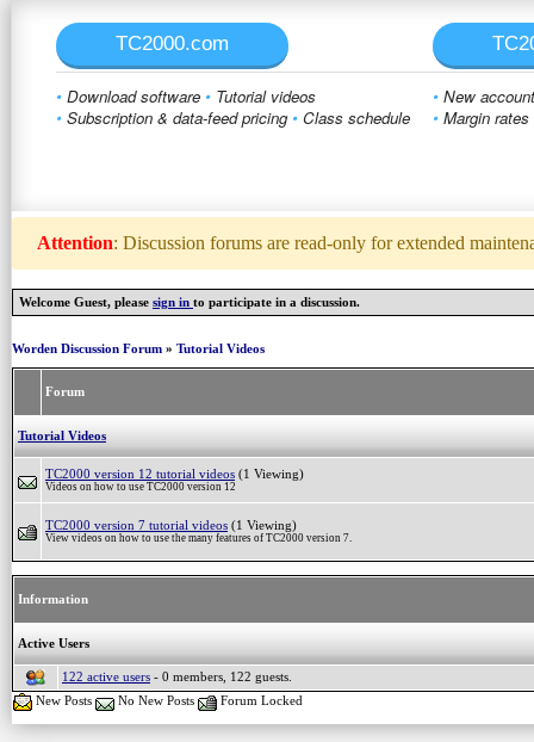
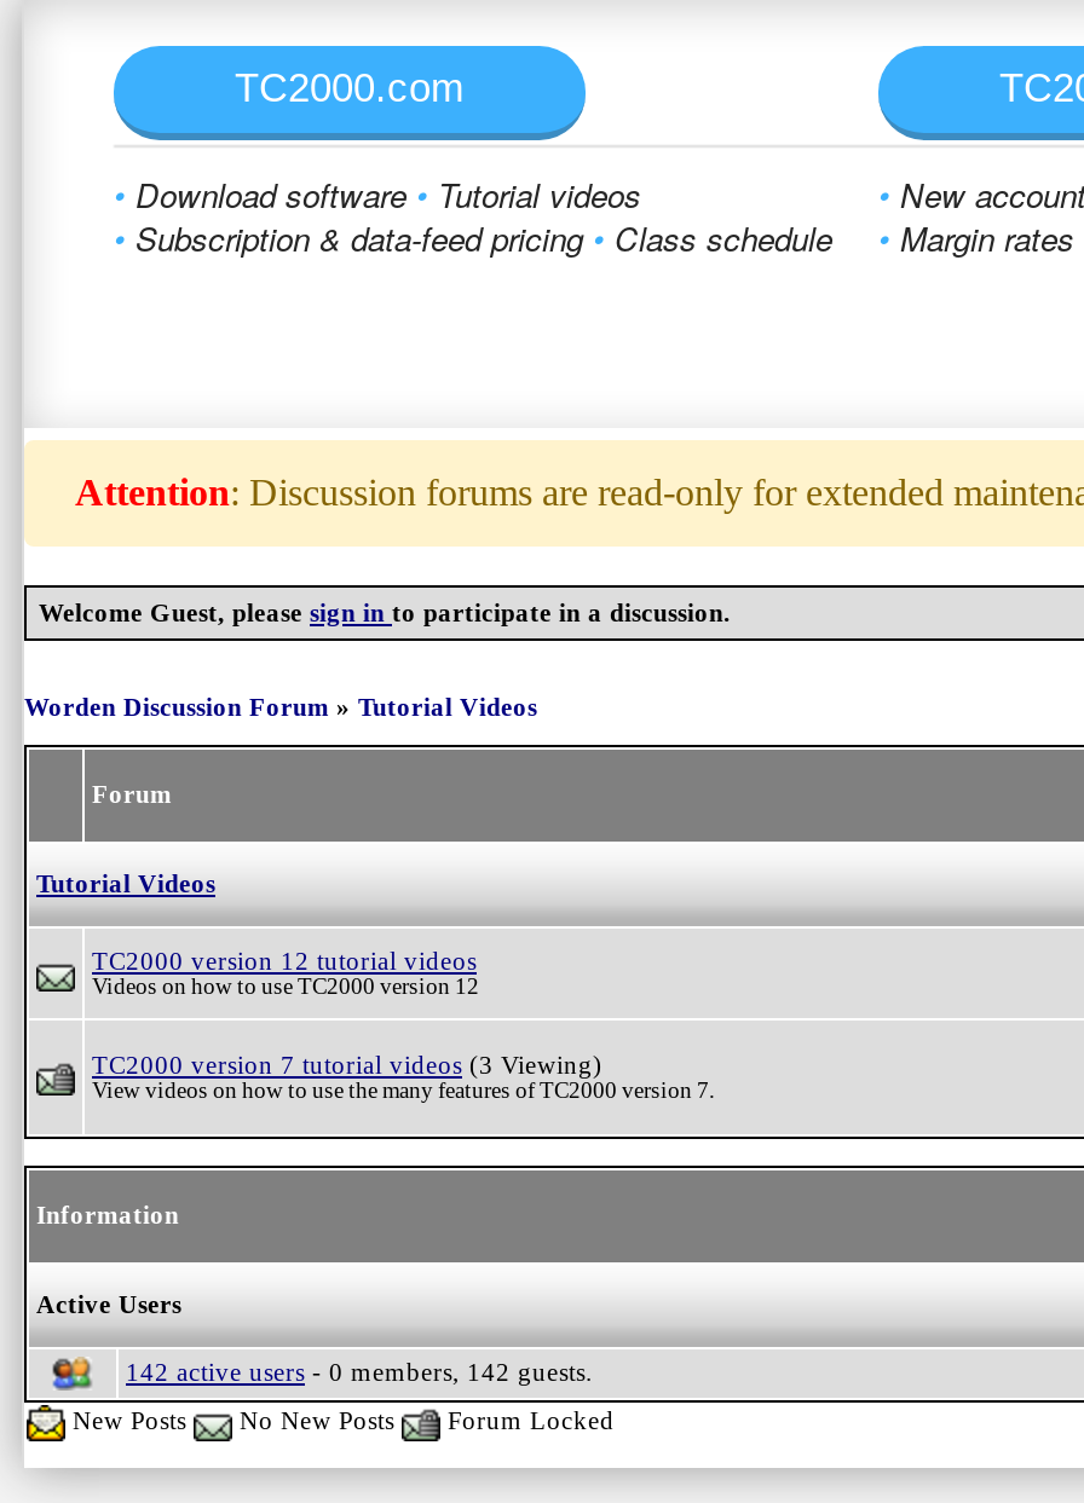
[45,468,304,481] TC2000 version 12 tutorial videos (1 Viewing) -> [92,949,477,975] TC2000 version 12 tutorial videos
[45,519,297,532] TC2000 version 7 tutorial videos (1 Viewing) -> [92,1053,602,1079] TC2000 version 7 tutorial videos (3 Viewing)
[62,671,292,684] 122 active users - 0 members, 122 guests. -> [126,1360,593,1386] 142 active users - 0 members, 142 guests.

